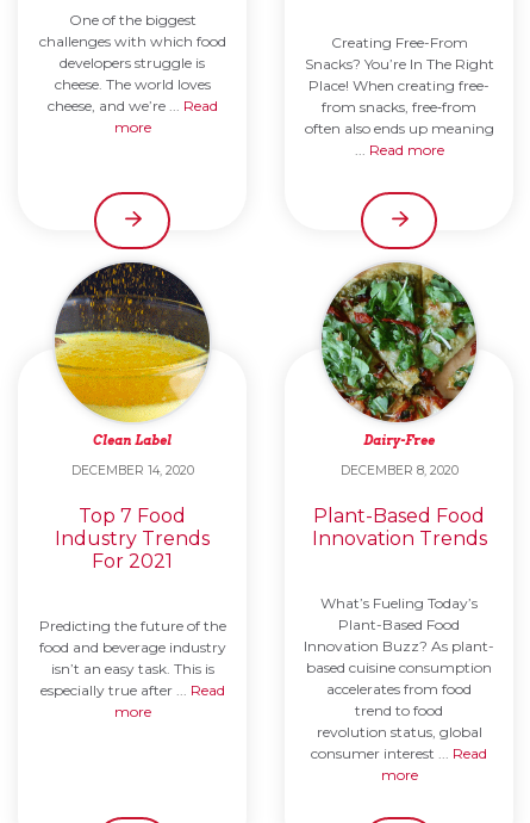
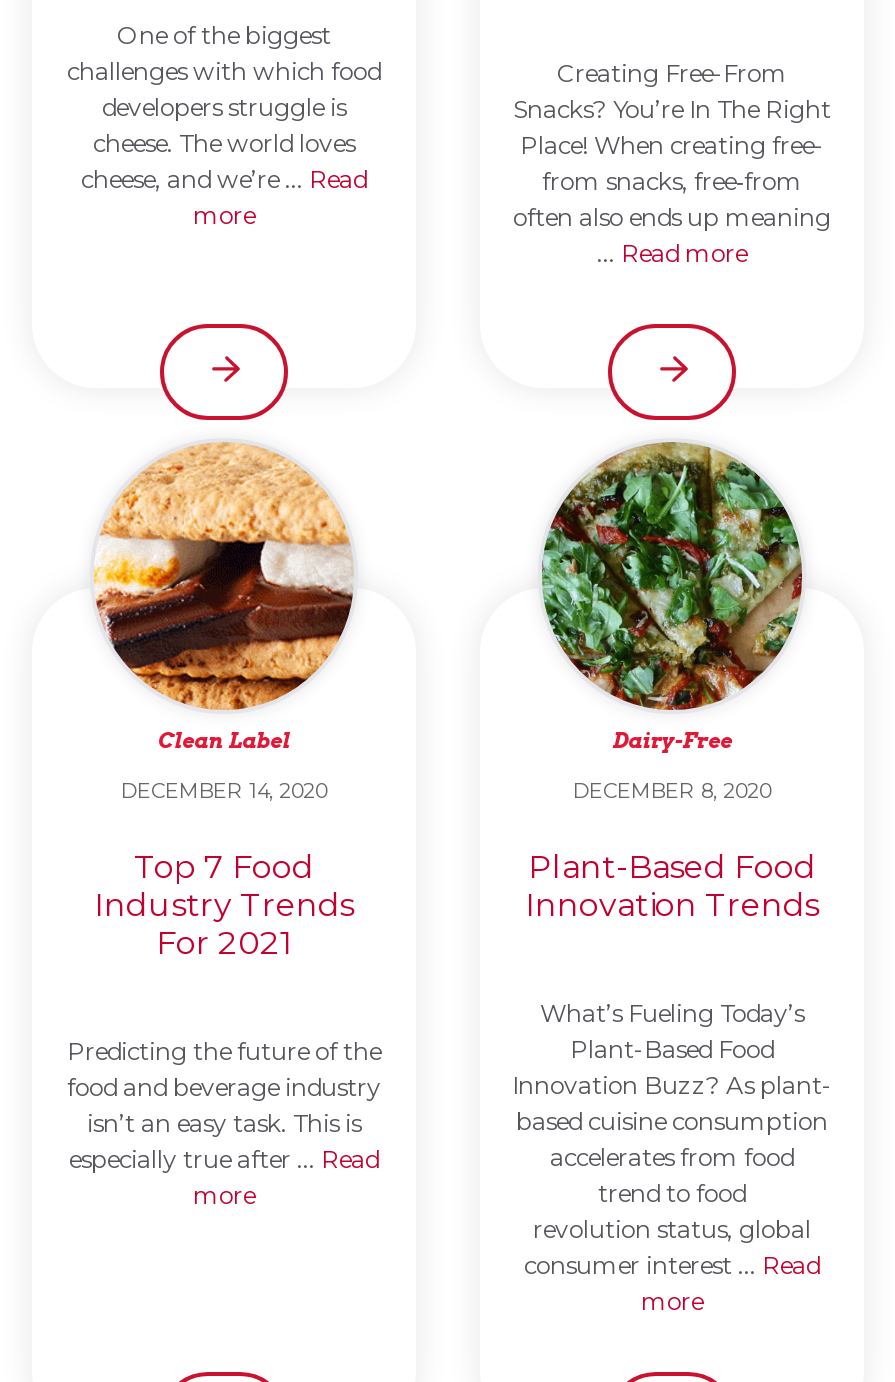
[54,261,211,422] [image] -> [94,442,354,710] [image]

